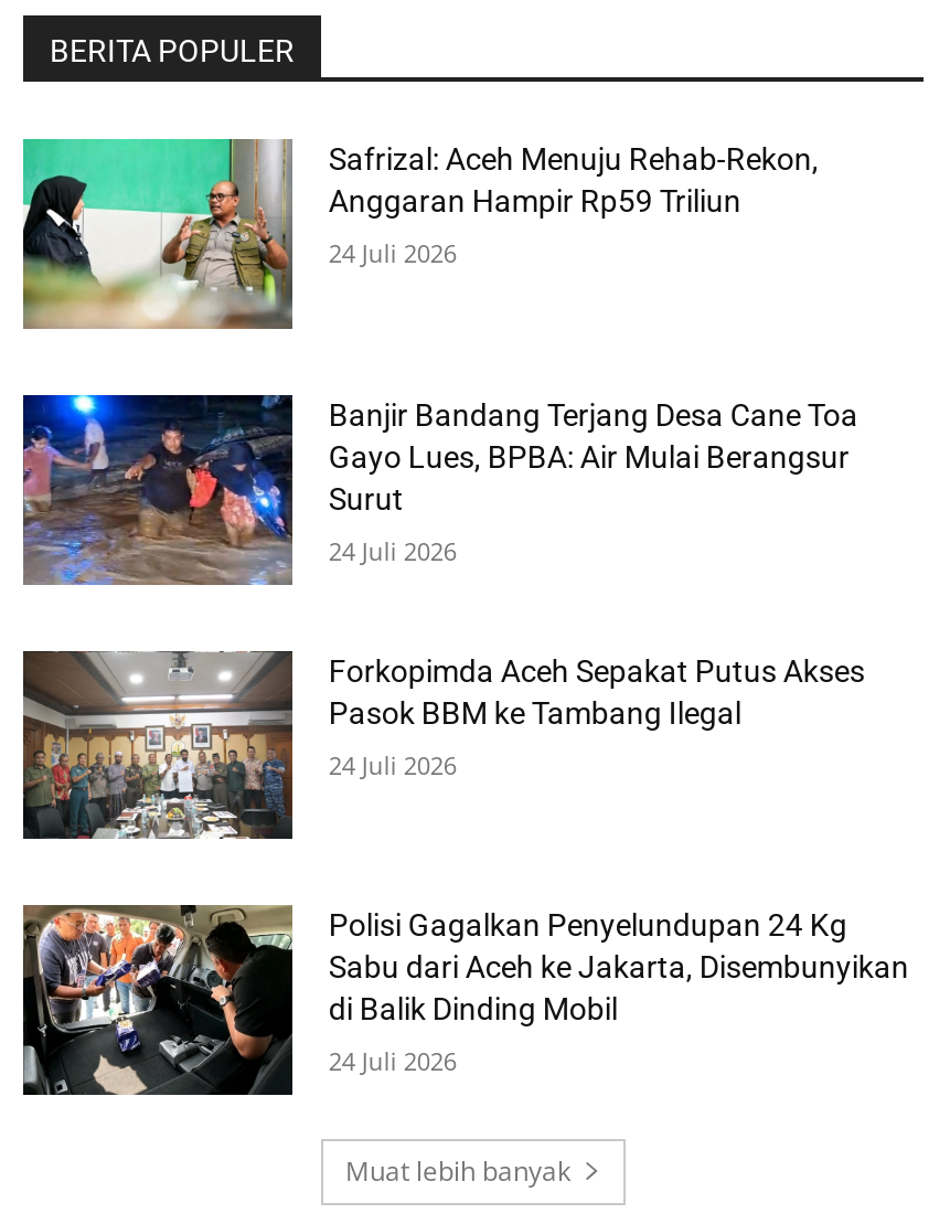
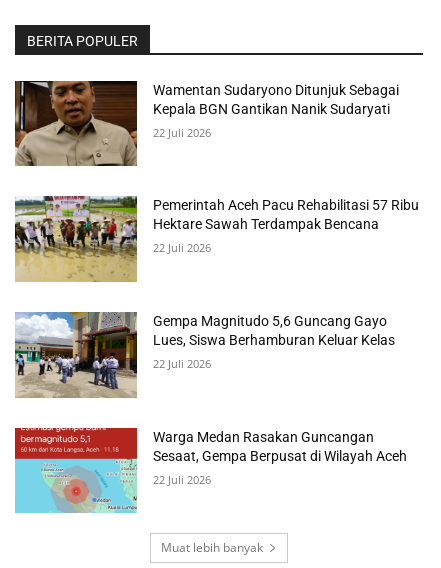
[21,137,818,331] [image] | Safrizal: Aceh Menuju Rehab-Rekon, | Anggaran Hampir Rp59 Triliun -> [14,80,399,167] [image] | Wamentan Sudaryono Ditunjuk Sebagai | Kepala BGN Gantikan Nanik Sudaryati
[329,237,457,270] 24 Juli 2026 -> [153,124,211,139] 22 Juli 2026
[21,393,858,585] [image] | Banjir Bandang Terjang Desa Cane Toa | Gayo Lues, BPBA: Air Mulai Berangsur | Surut -> [14,195,419,283] [image] | Pemerintah Aceh Pacu Rehabilitasi 57 Ribu | Hektare Sawah Terdampak Bencana
[329,535,457,568] 24 Juli 2026 -> [153,240,211,255] 22 Juli 2026
[21,649,865,841] [image] | Forkopimda Aceh Sepakat Putus Akses | Pasok BBM ke Tambang Ilegal -> [14,311,395,399] [image] | Gempa Magnitudo 5,6 Guncang Gayo | Lues, Siswa Berhamburan Keluar Kelas
[329,748,457,781] 24 Juli 2026 -> [153,356,211,371] 22 Juli 2026
[21,903,909,1097] [image] | Polisi Gagalkan Penyelundupan 24 Kg | Sabu dari Aceh ke Jakarta, Disembunyikan | di Balik Dinding Mobil -> [14,427,407,514] [image] | Warga Medan Rasakan Guncangan | Sesaat, Gempa Berpusat di Wilayah Aceh
[329,1045,457,1078] 24 Juli 2026 -> [153,471,211,486] 22 Juli 2026

